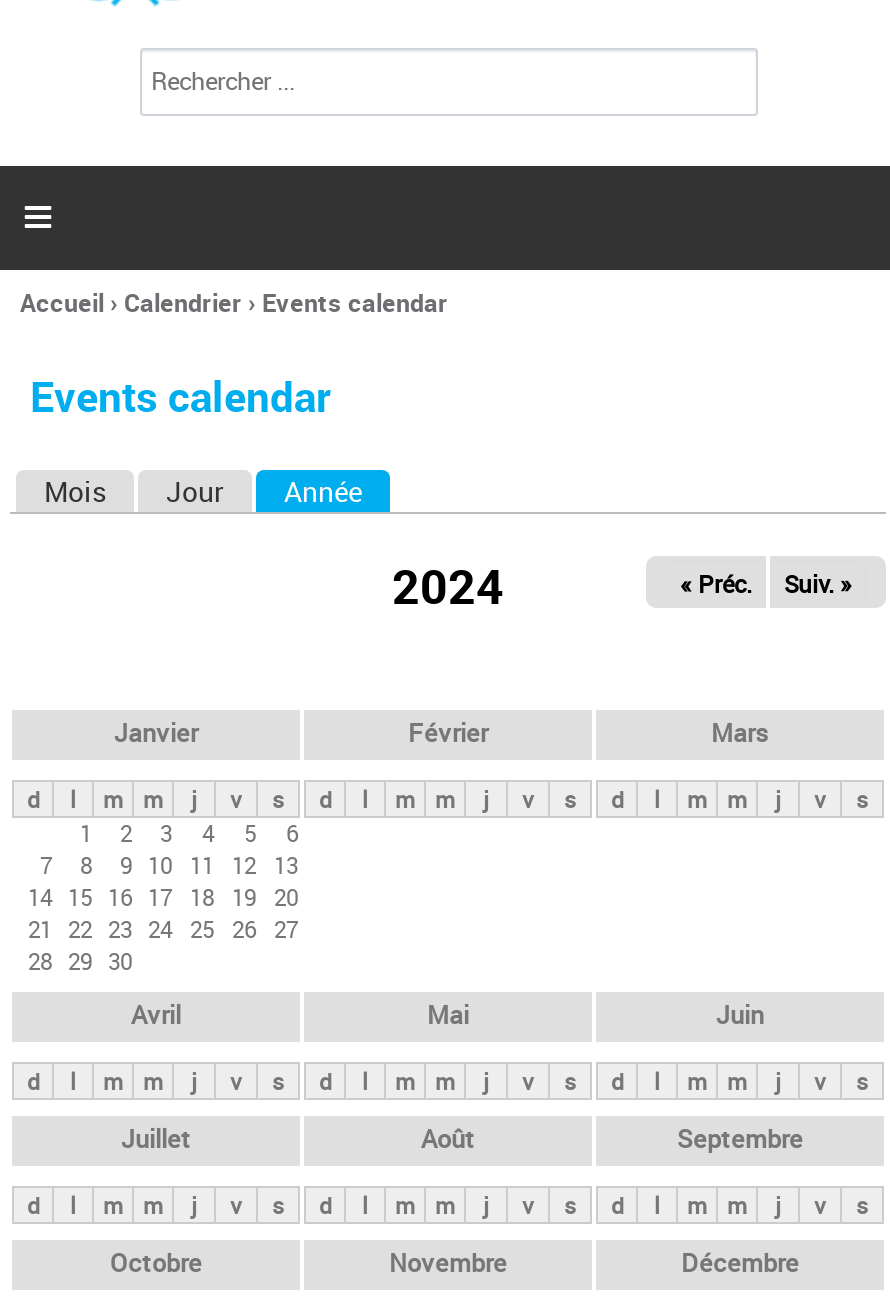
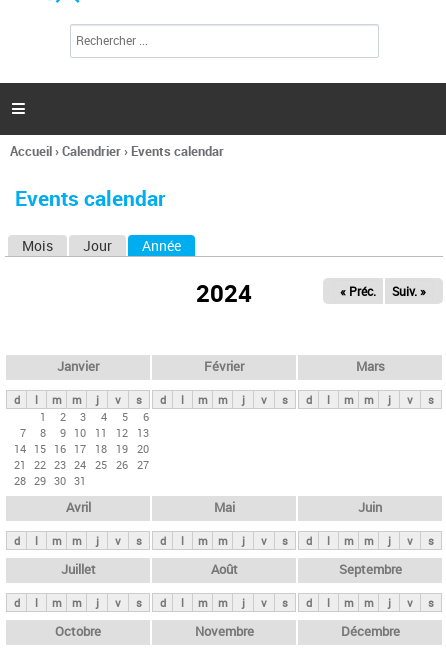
[28,946,132,976] 28 29 30 -> [14,473,86,488] 28 29 30 31

